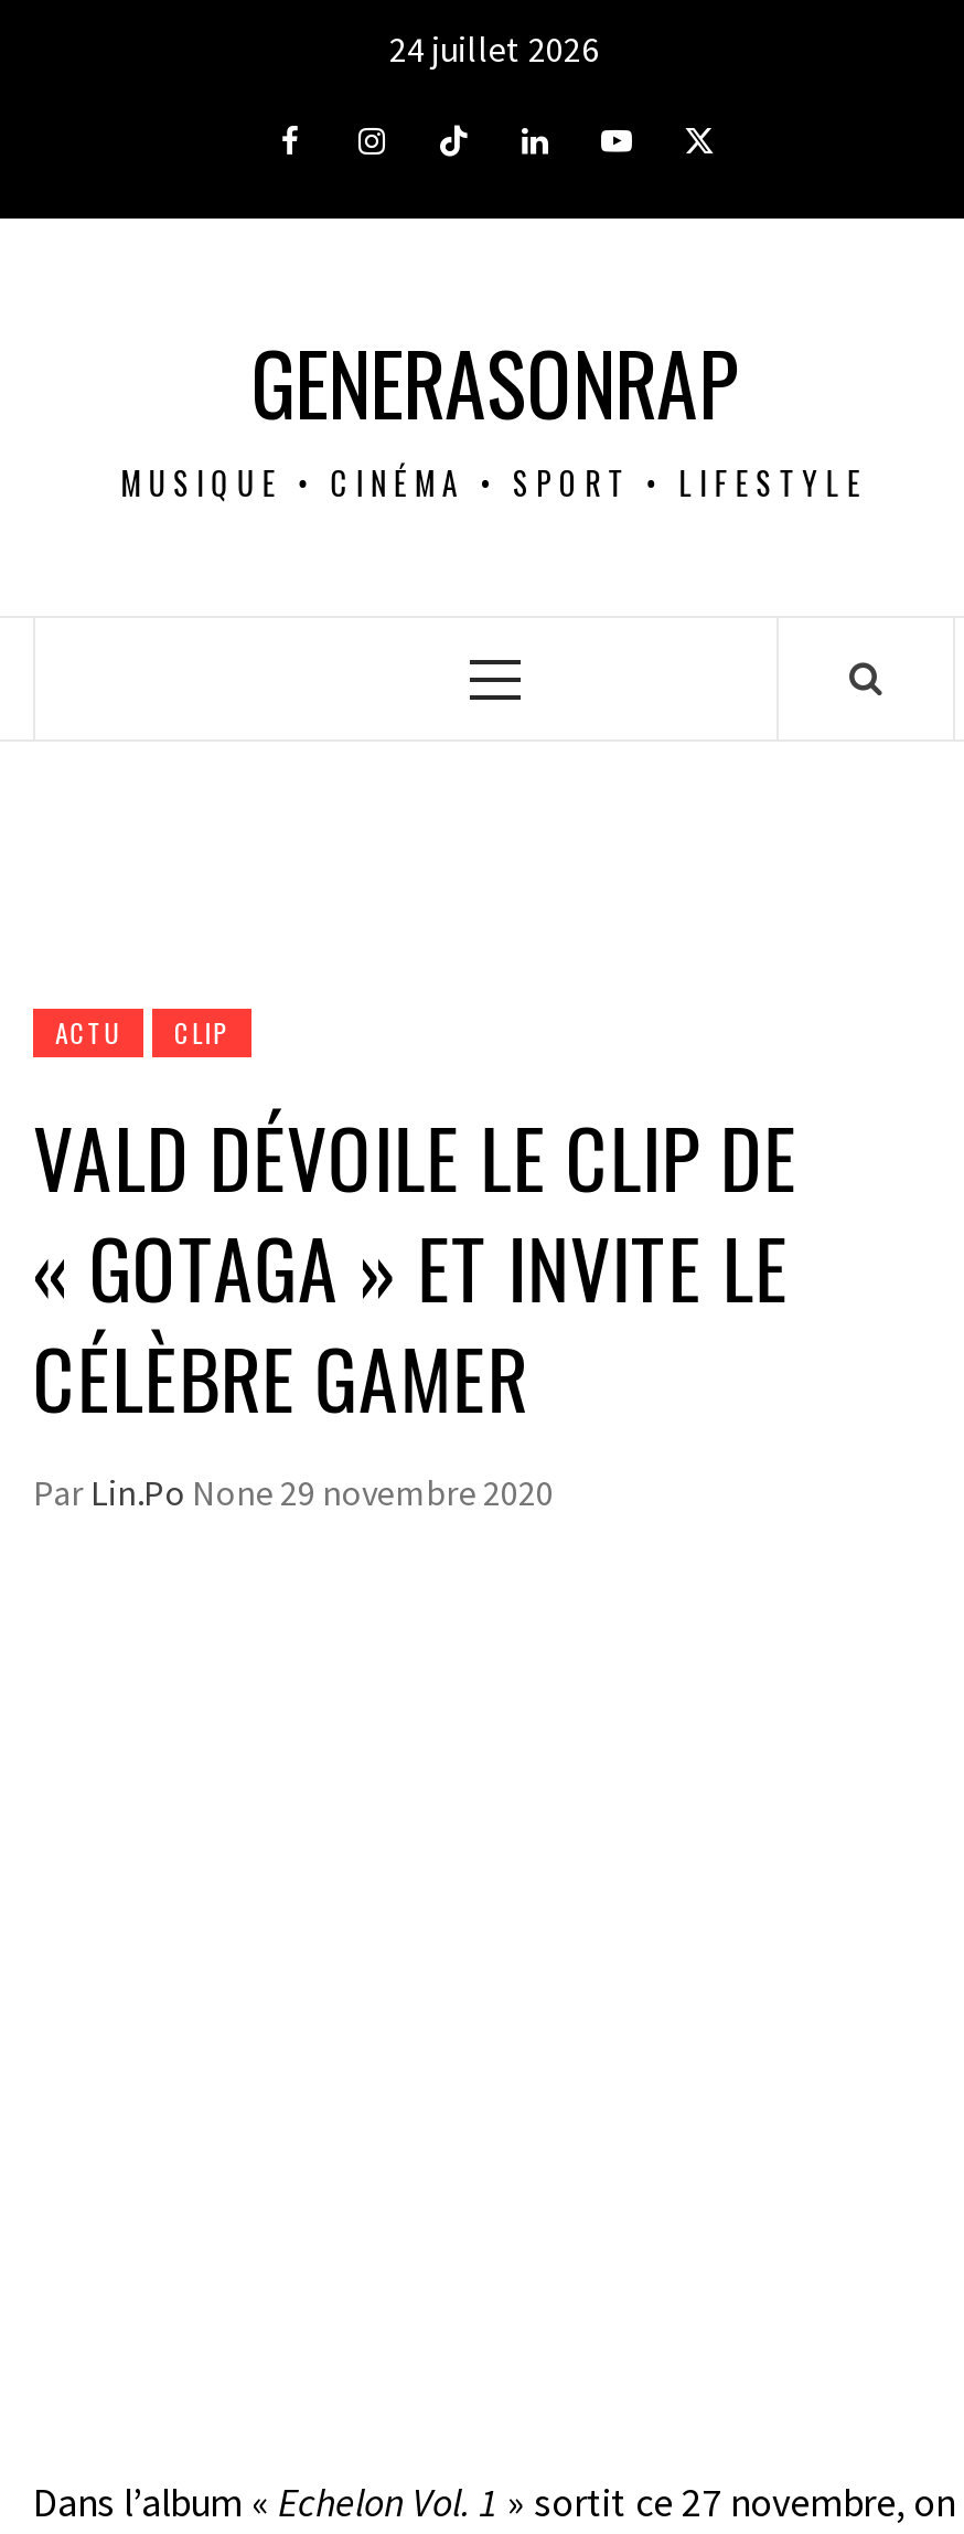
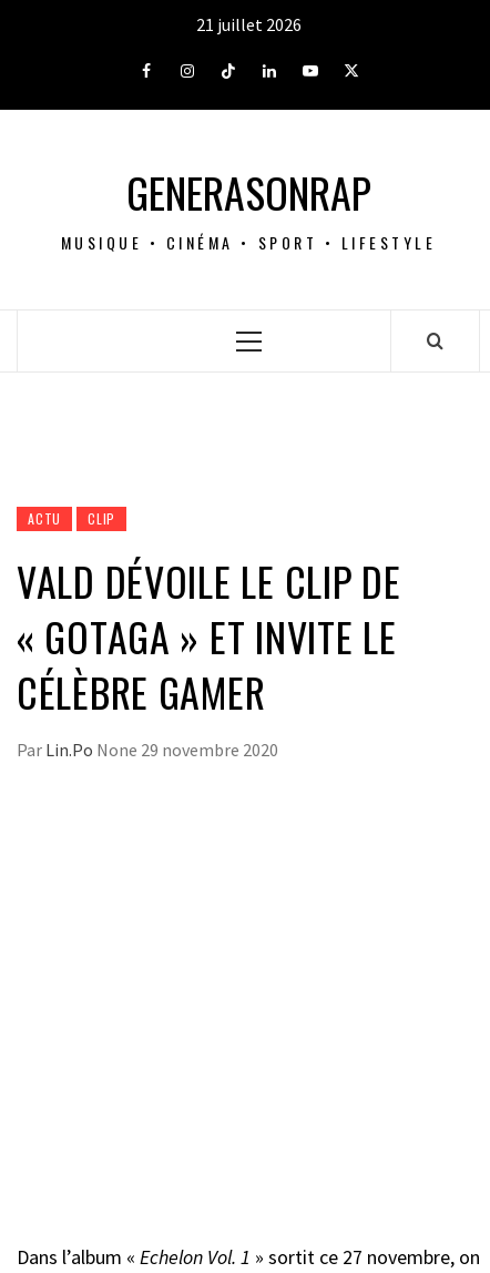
[389,26,599,71] 24 juillet 2026 -> [196,13,301,35] 21 juillet 2026

